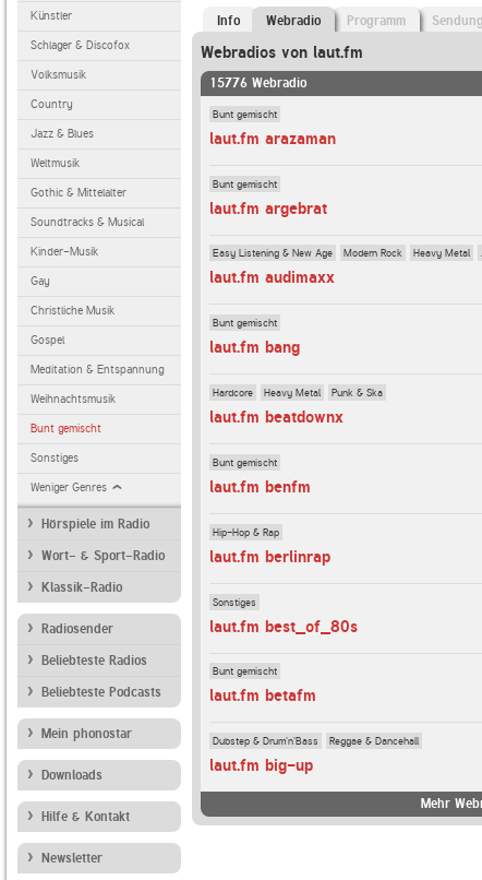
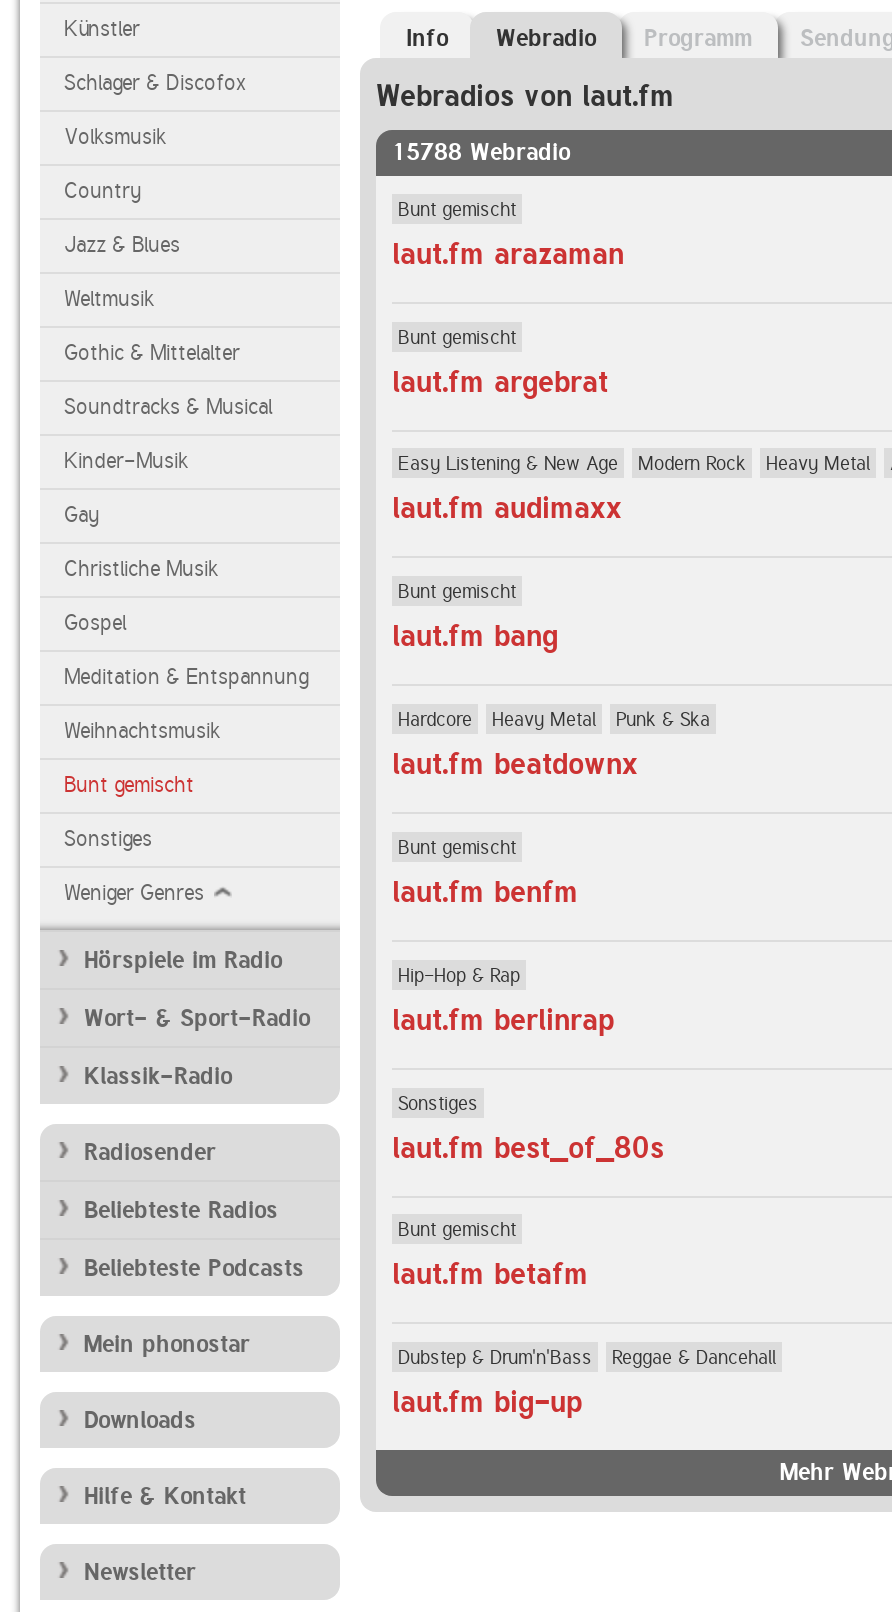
[209,75,306,91] 15776 Webradio -> [392,138,570,166] 15788 Webradio

